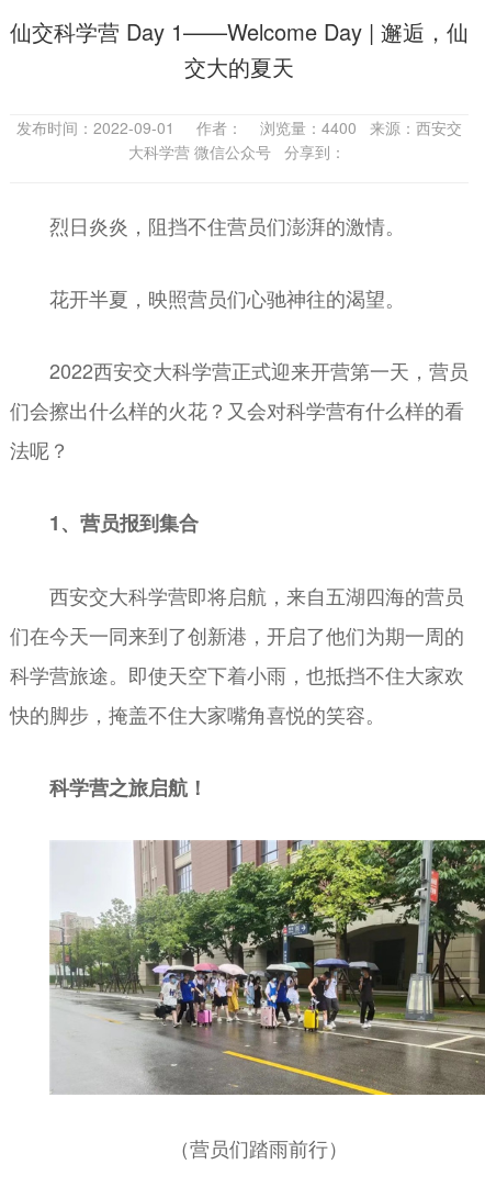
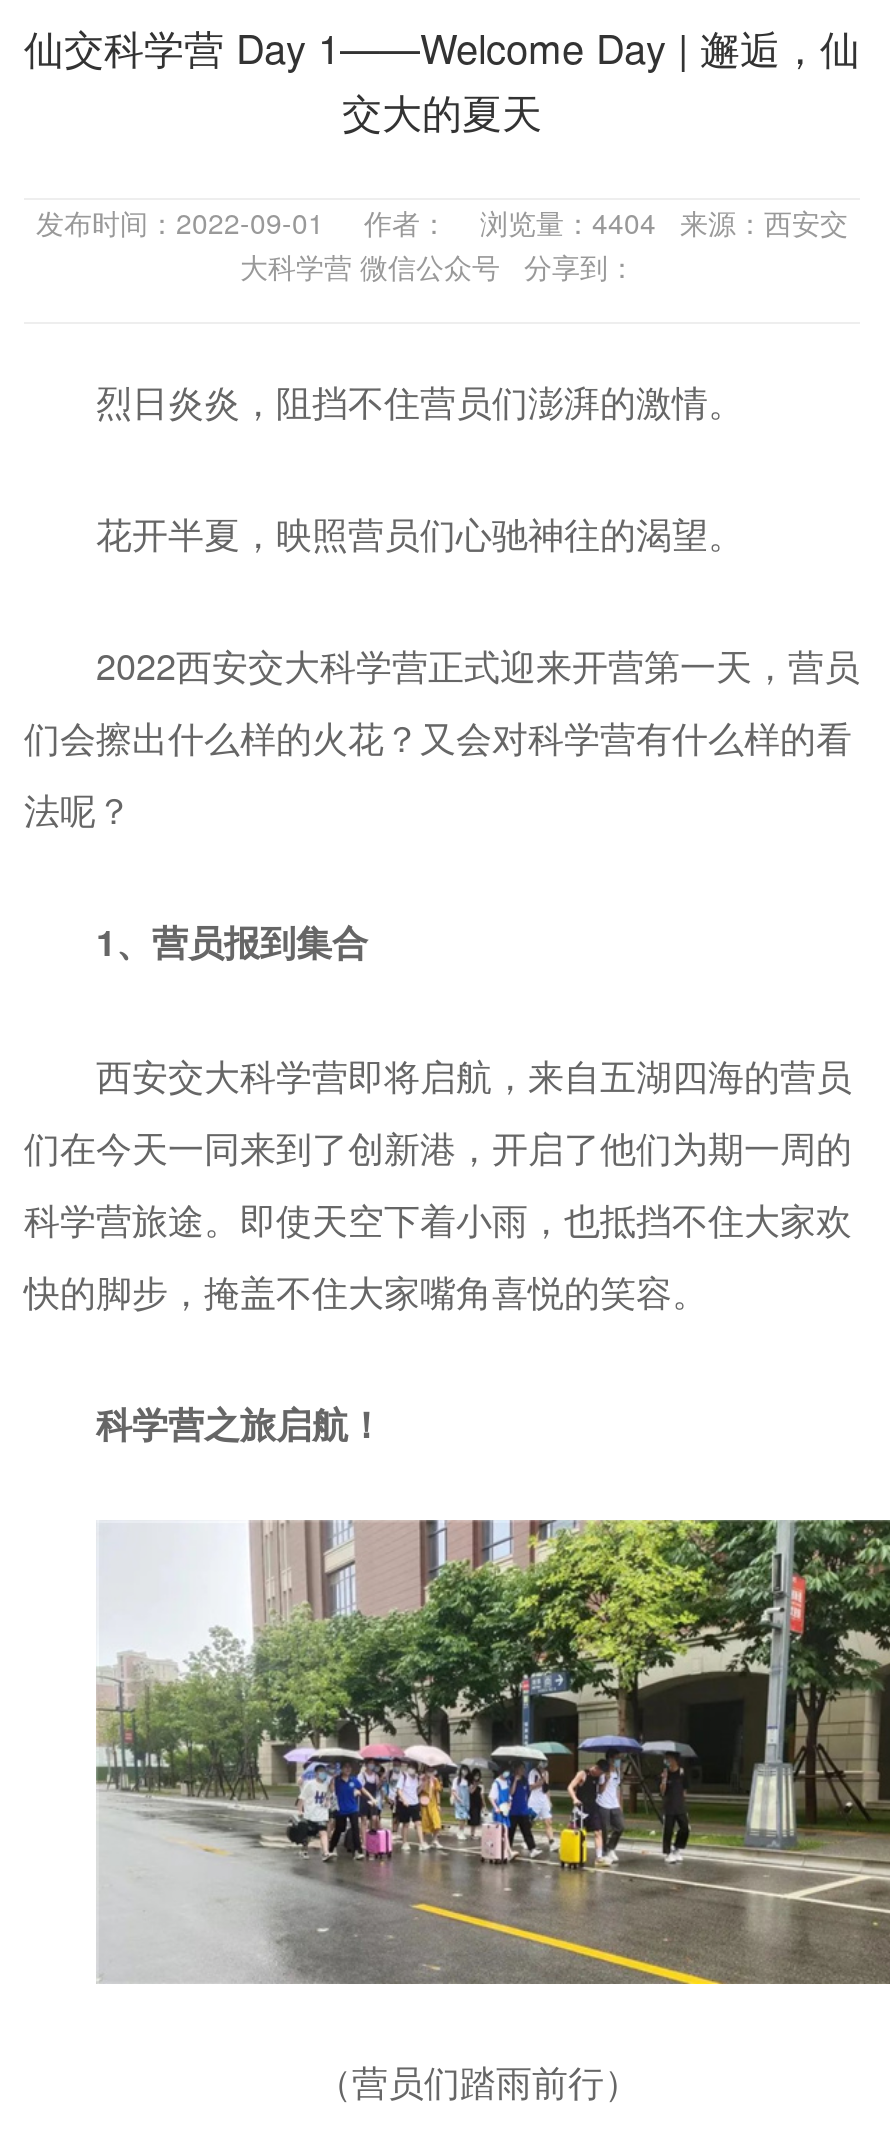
[16,116,462,138] 发布时间：2022-09-01 作者： 浏览量：4400 来源：西安交 -> [36,202,848,242] 发布时间：2022-09-01 作者： 浏览量：4404 来源：西安交

